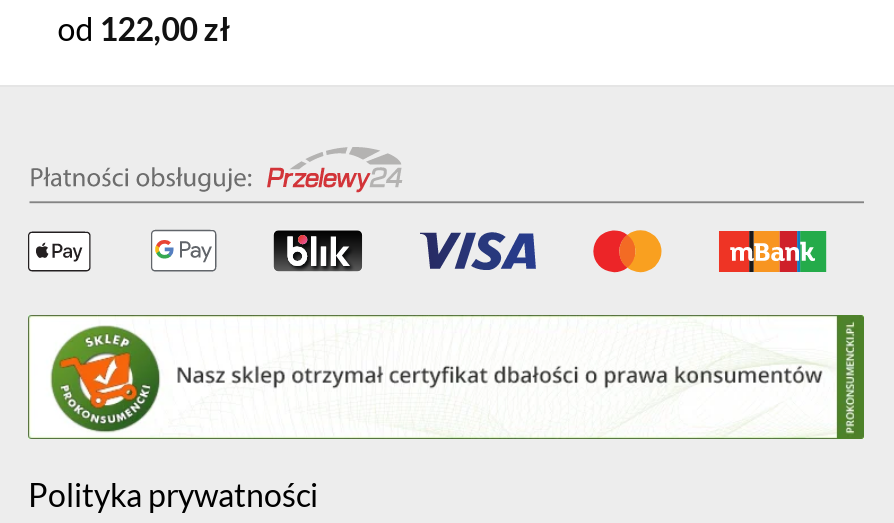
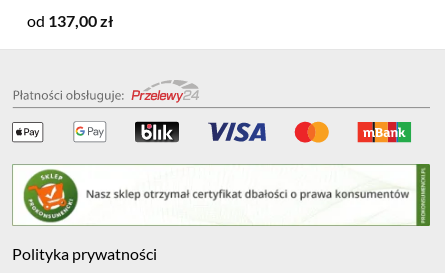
[58,9,230,47] od 122,00 zł -> [27,11,113,30] od 137,00 zł

